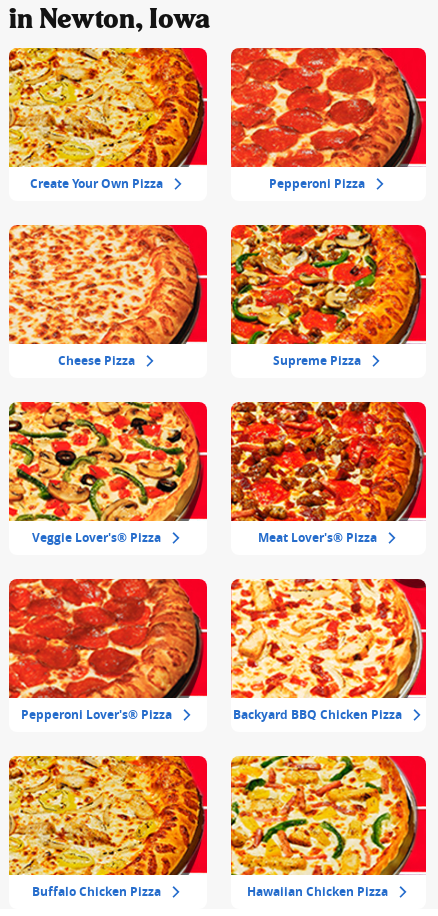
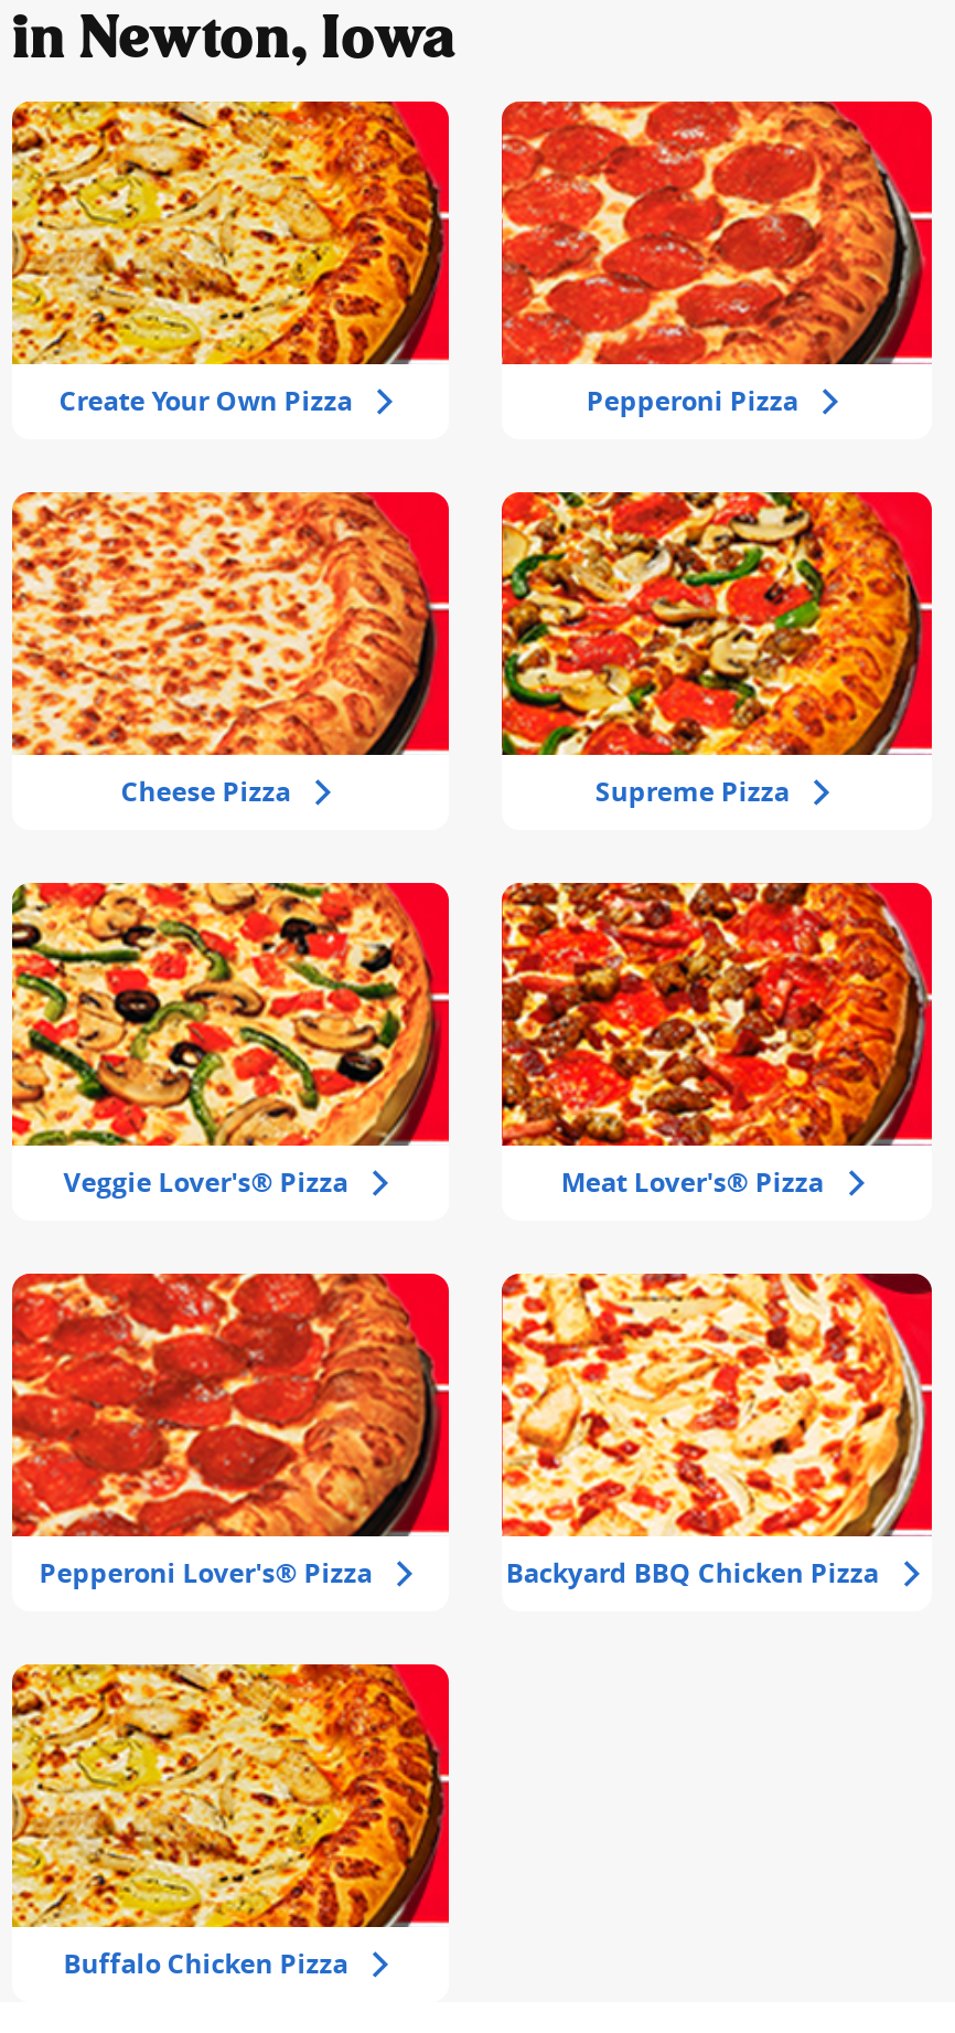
[230,755,427,899] [image] | Hawaiian Chicken Pizza -> none

